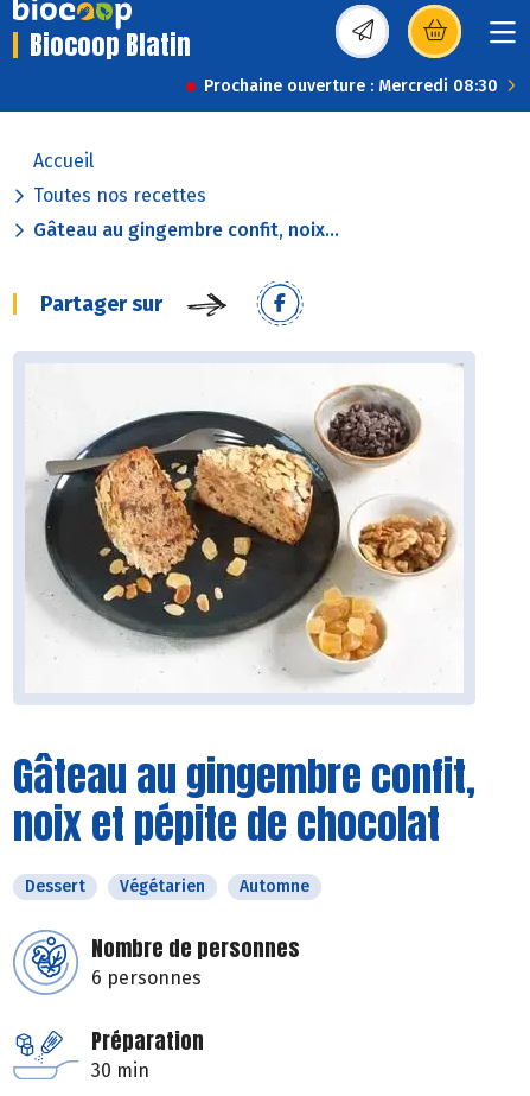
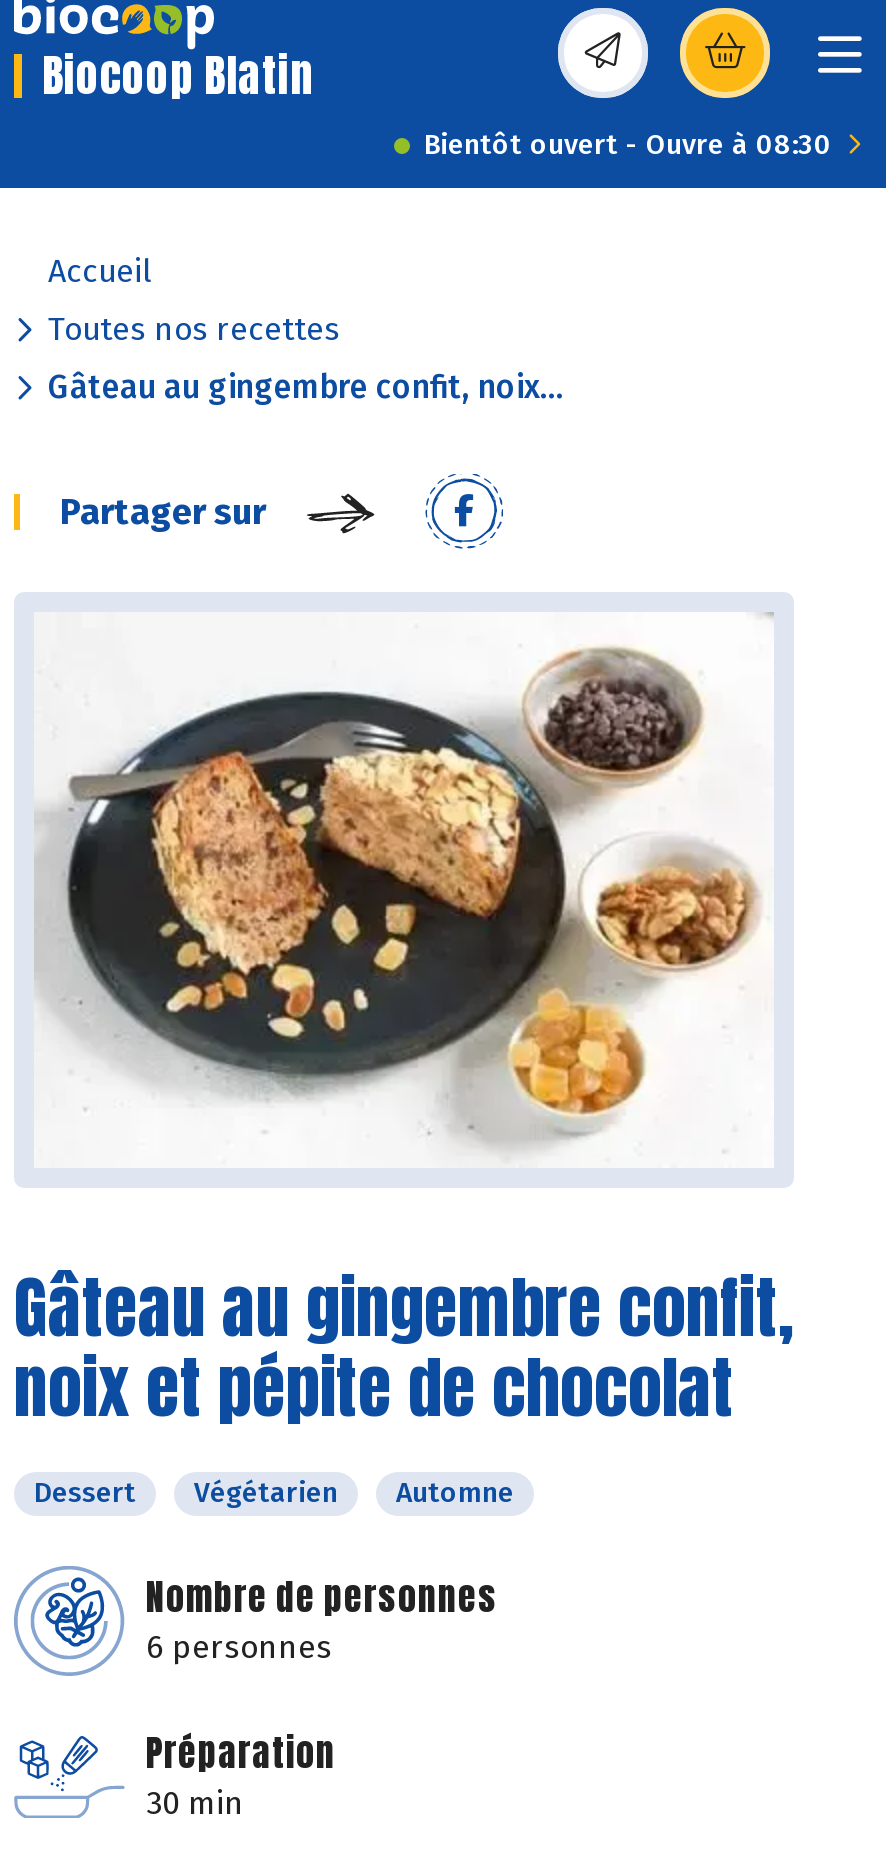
[204,76,498,96] Prochaine ouverture : Mercredi 08:30 -> [424,128,832,162] Bientôt ouvert - Ouvre à 08:30

